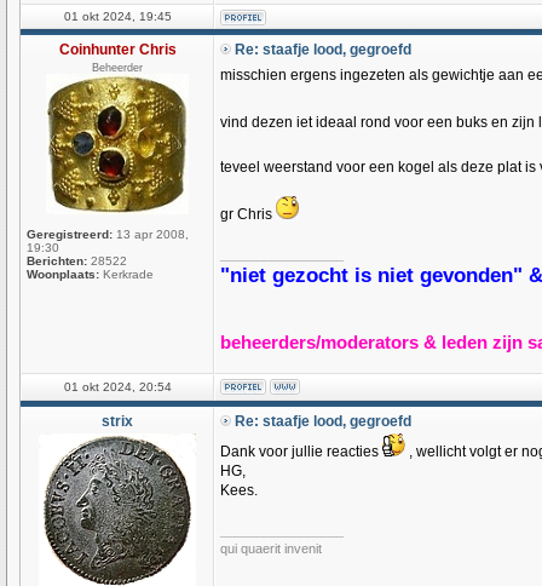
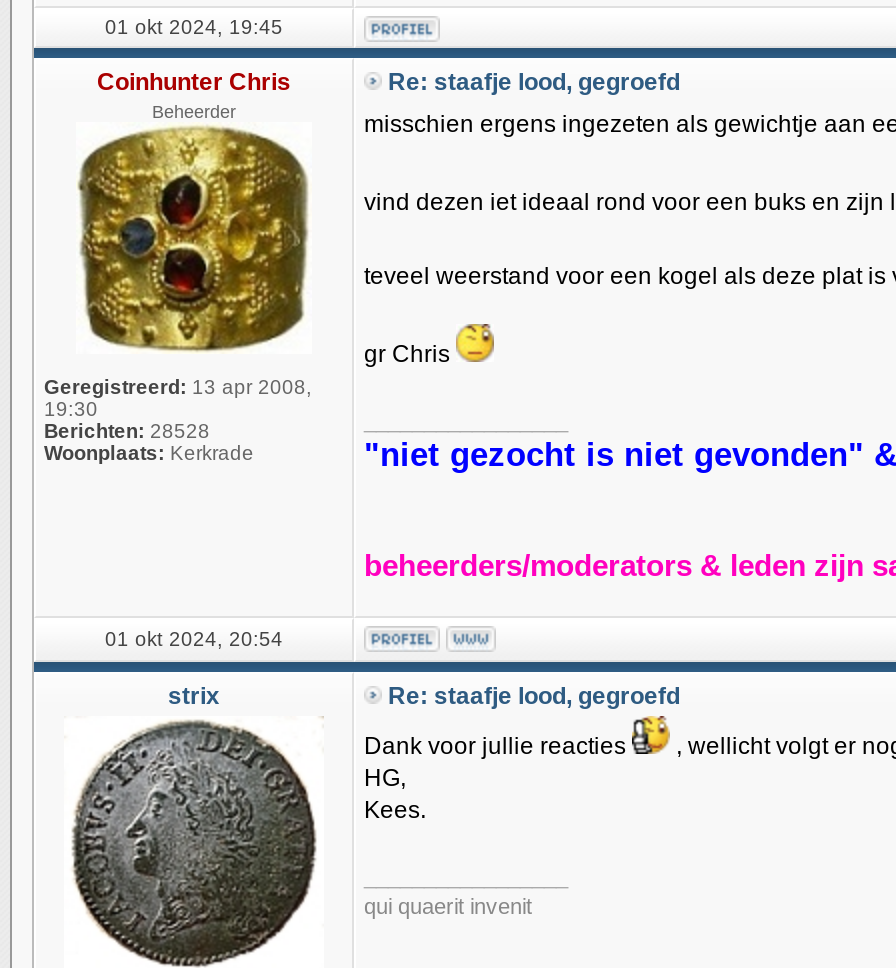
[27,254,127,268] Berichten: 28522 -> [44,420,210,442] Berichten: 28528

